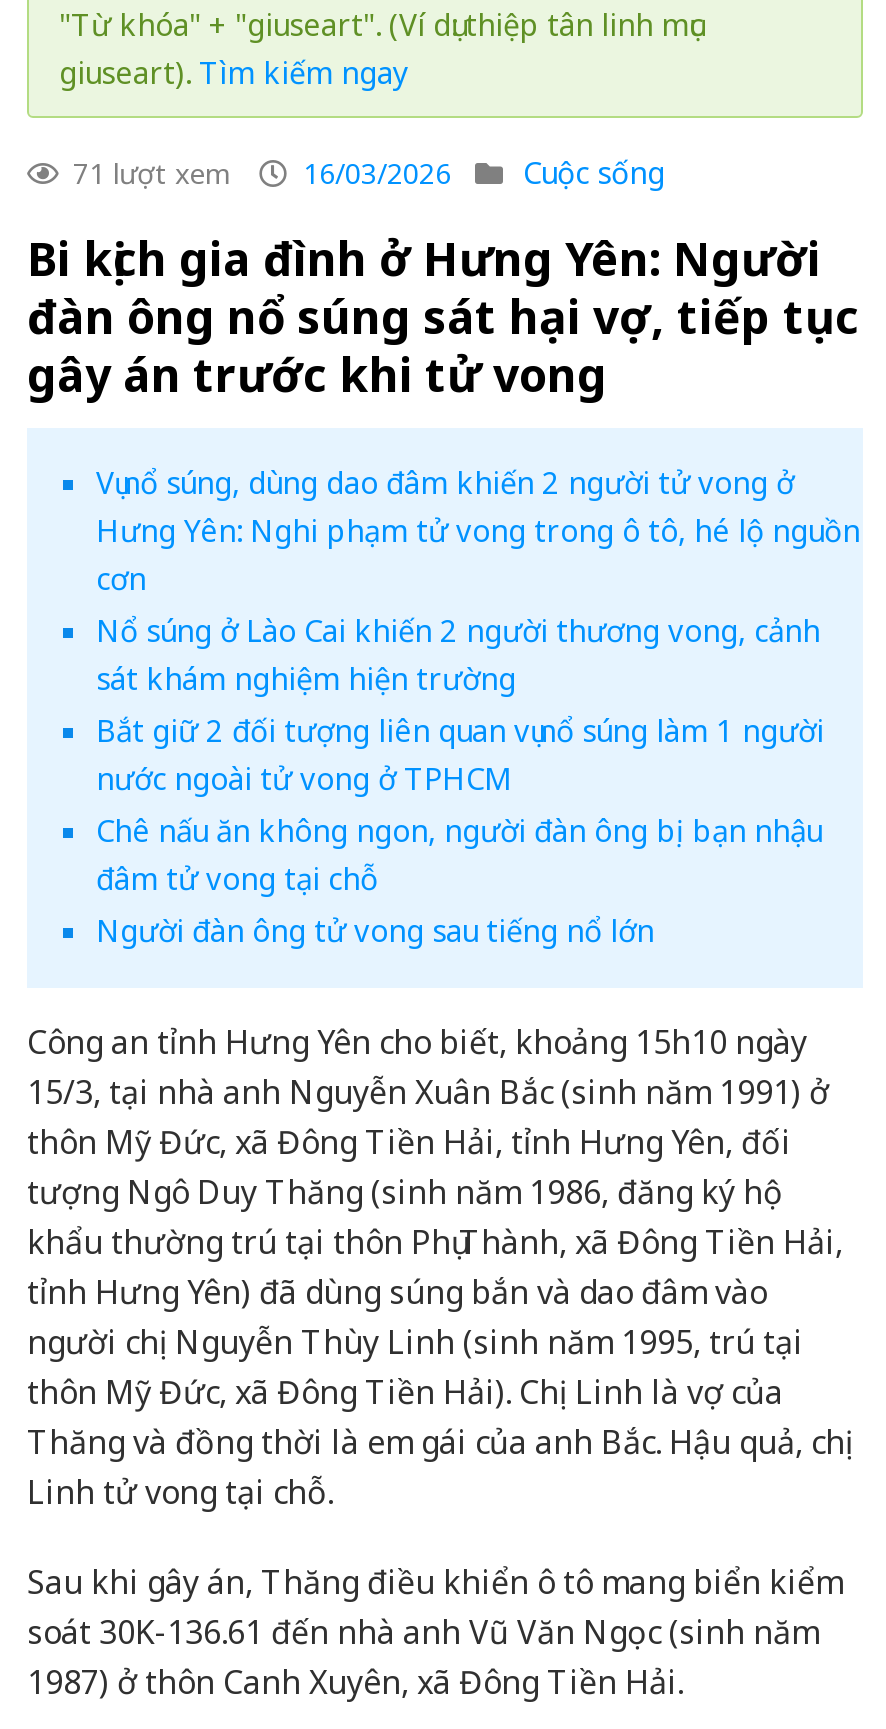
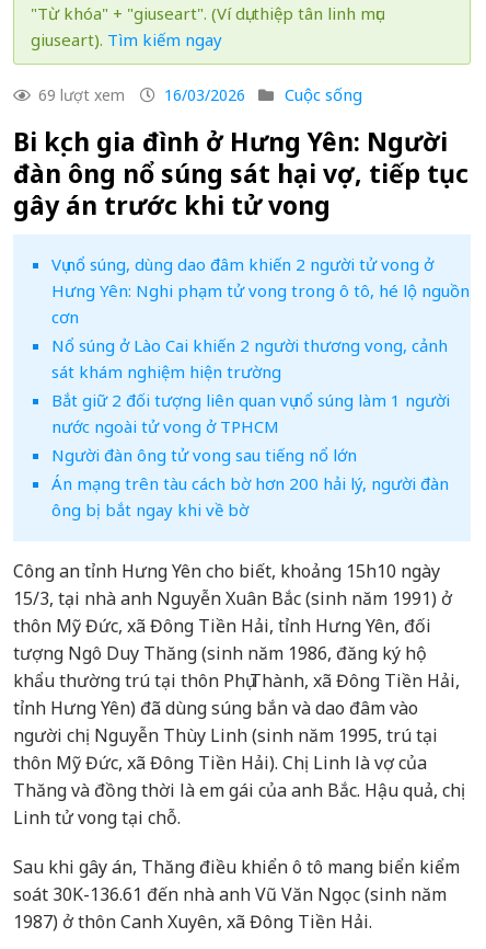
[65,152,665,192] 71 lượt xem 16/03/2026 Cuộc sống -> [34,83,362,105] 69 lượt xem 16/03/2026 Cuộc sống
[96,809,822,897] Chê nấu ăn không ngon, người đàn ông bị bạn nhậu | đâm tử vong tại chỗ -> none
moved [96,909,654,949] -> [51,443,356,465]: Người đàn ông tử vong sau tiếng nổ lớn
none -> [51,472,448,520] Án mạng trên tàu cách bờ hơn 200 hải lý, người đàn | ông bị bắt ngay khi về bờ

